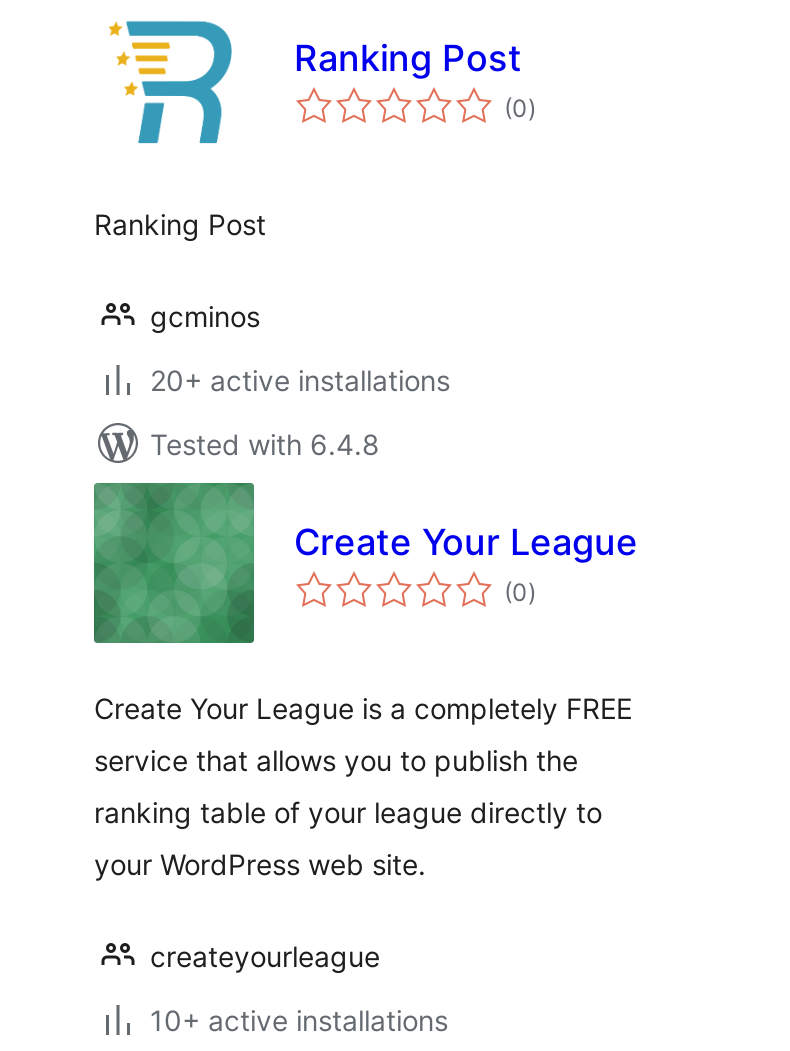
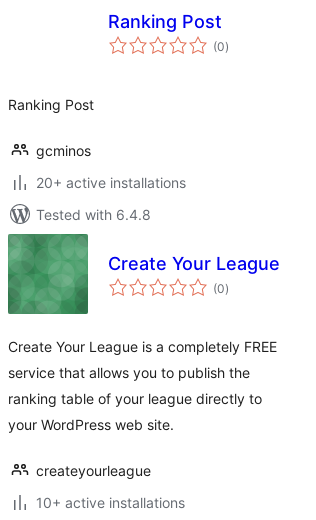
[108,19,234,145] [image] -> none

